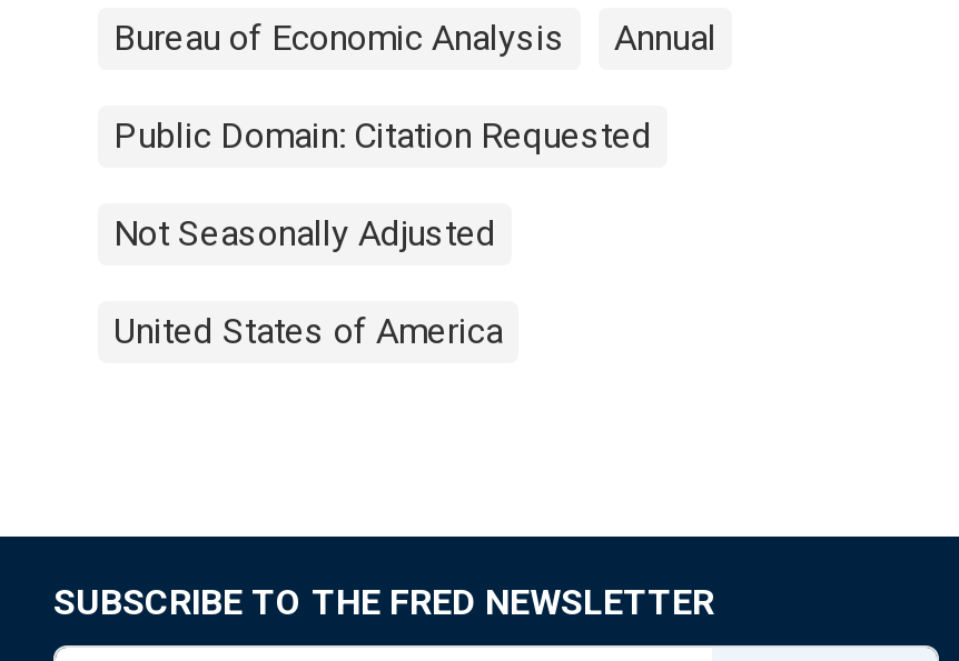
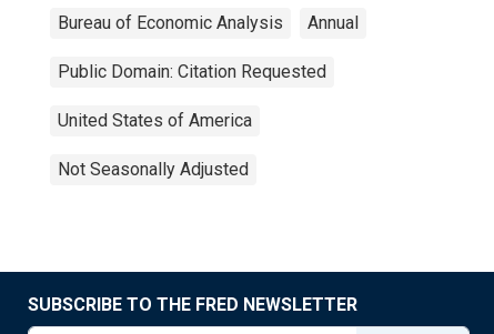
moved [113,212,496,254] -> [58,159,249,180]: Not Seasonally Adjusted
moved [113,310,503,352] -> [58,110,252,131]: United States of America

